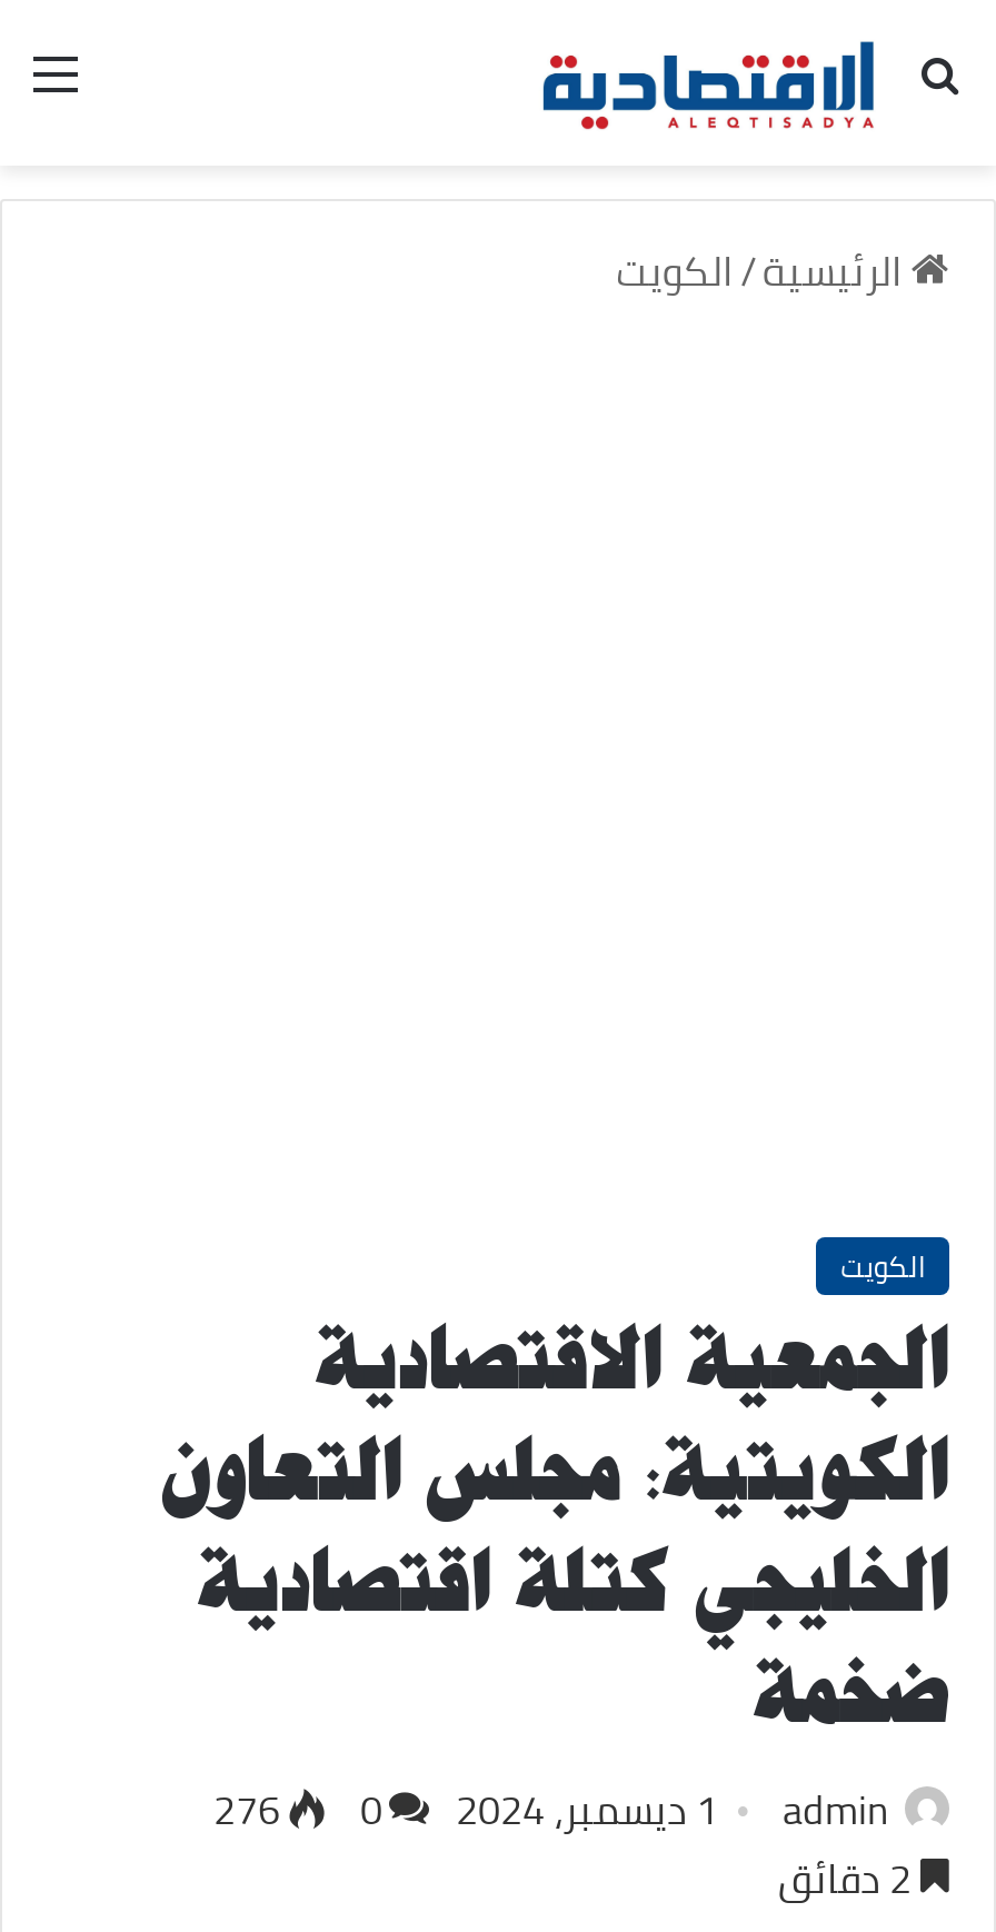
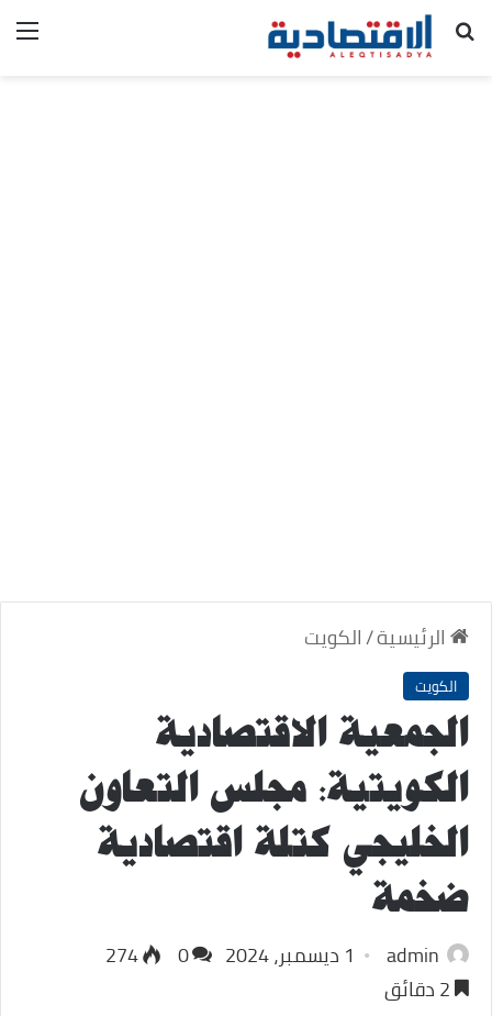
moved [616,235,912,308] -> [304,619,450,655]: الرئيسية / الكويت
[213,1773,280,1847] 276 -> [105,937,138,973] 274

